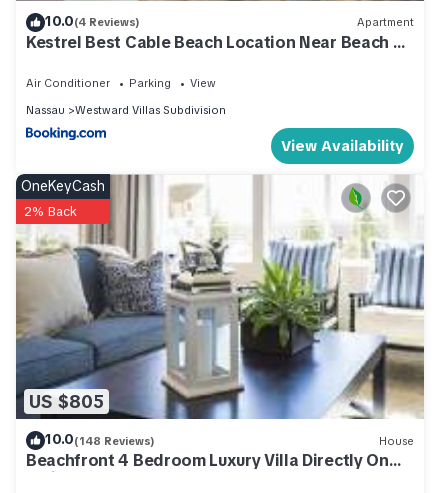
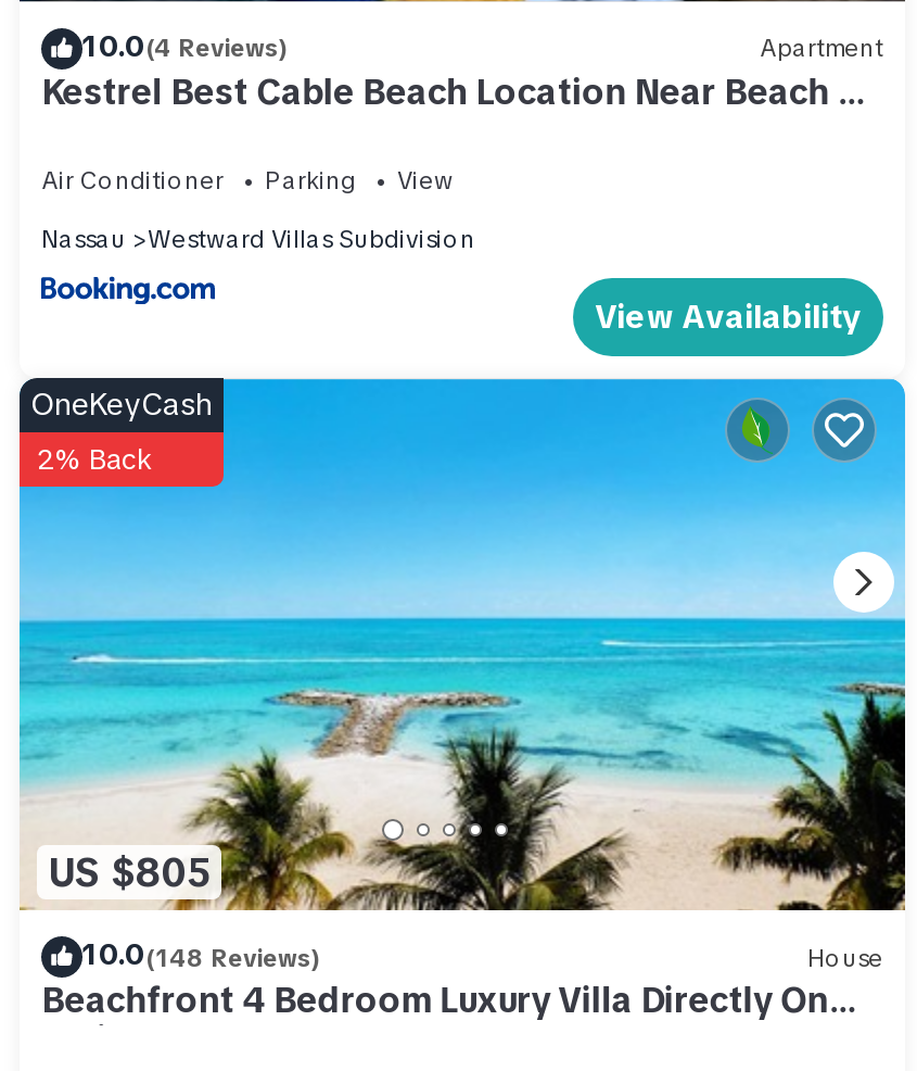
[15,174,425,420] [image] -> [17,376,907,912] [image]

